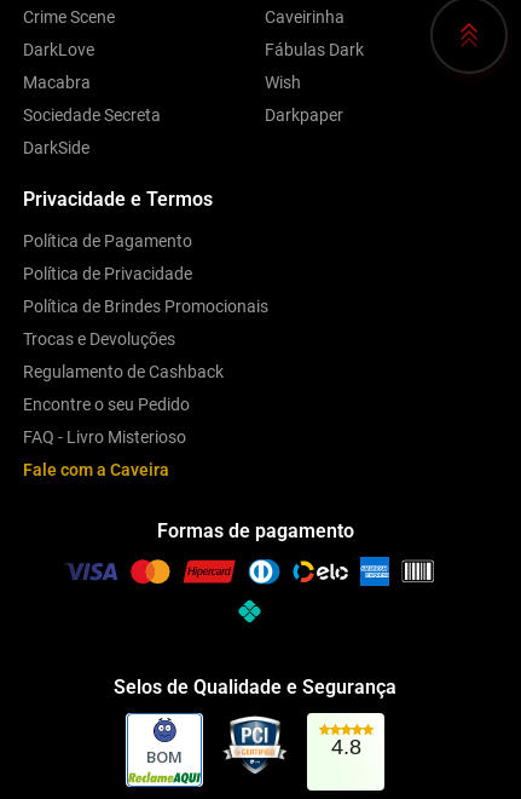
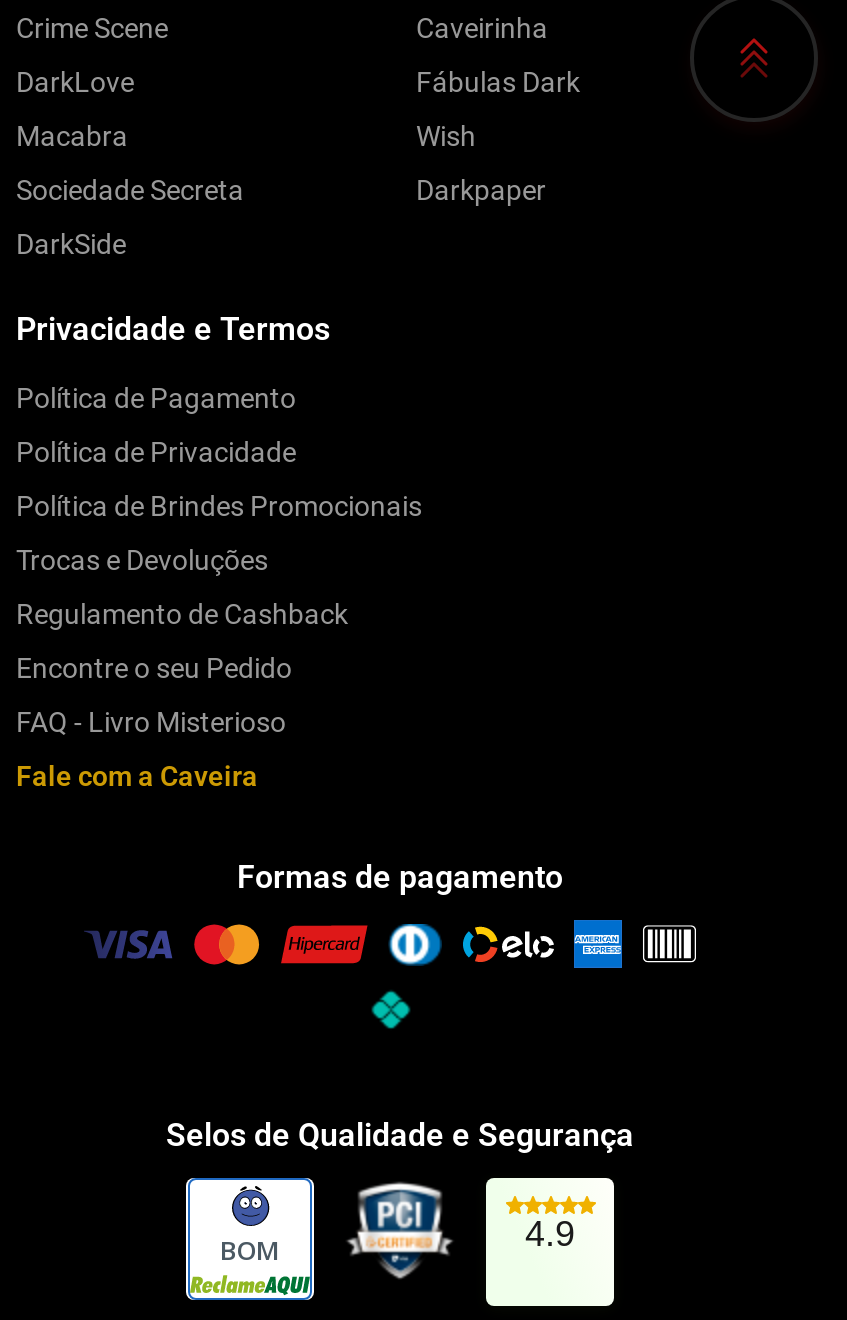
[331,735,361,759] 4.8 -> [525,1214,575,1254] 4.9

